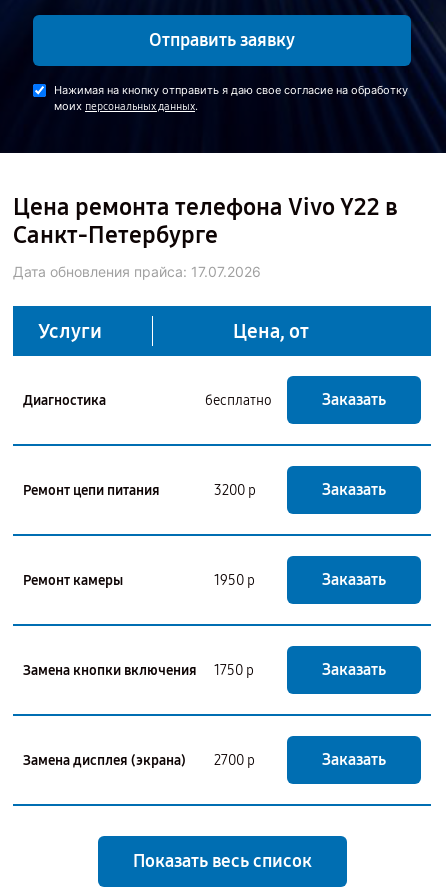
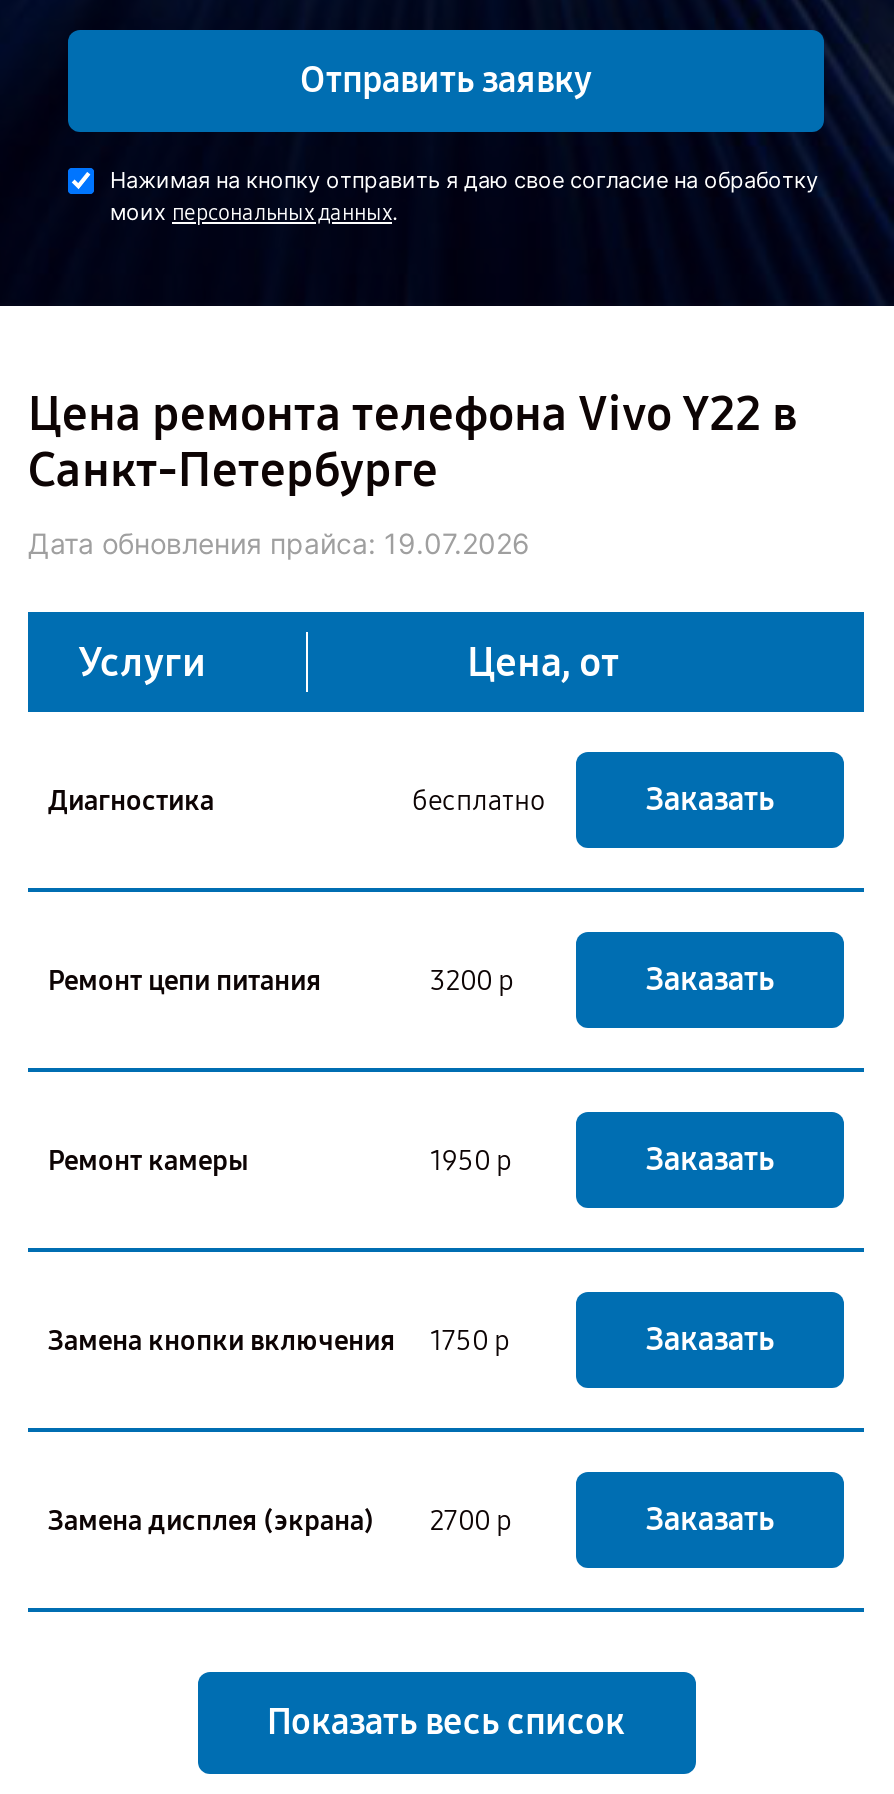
[13,263,261,280] Дата обновления прайса: 17.07.2026 -> [28,526,530,560] Дата обновления прайса: 19.07.2026

